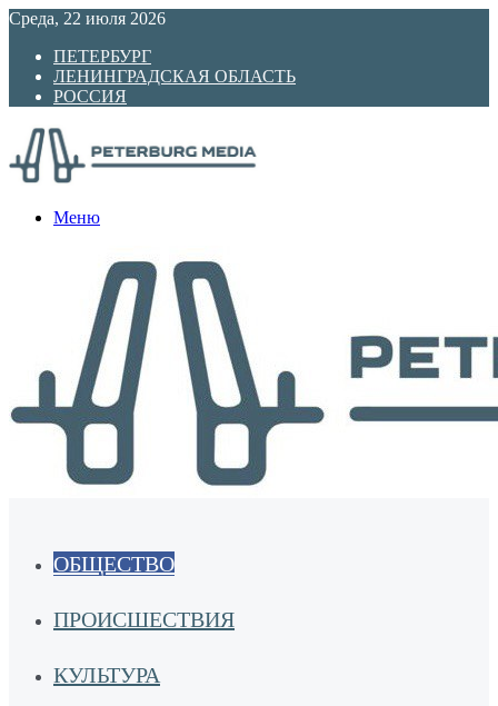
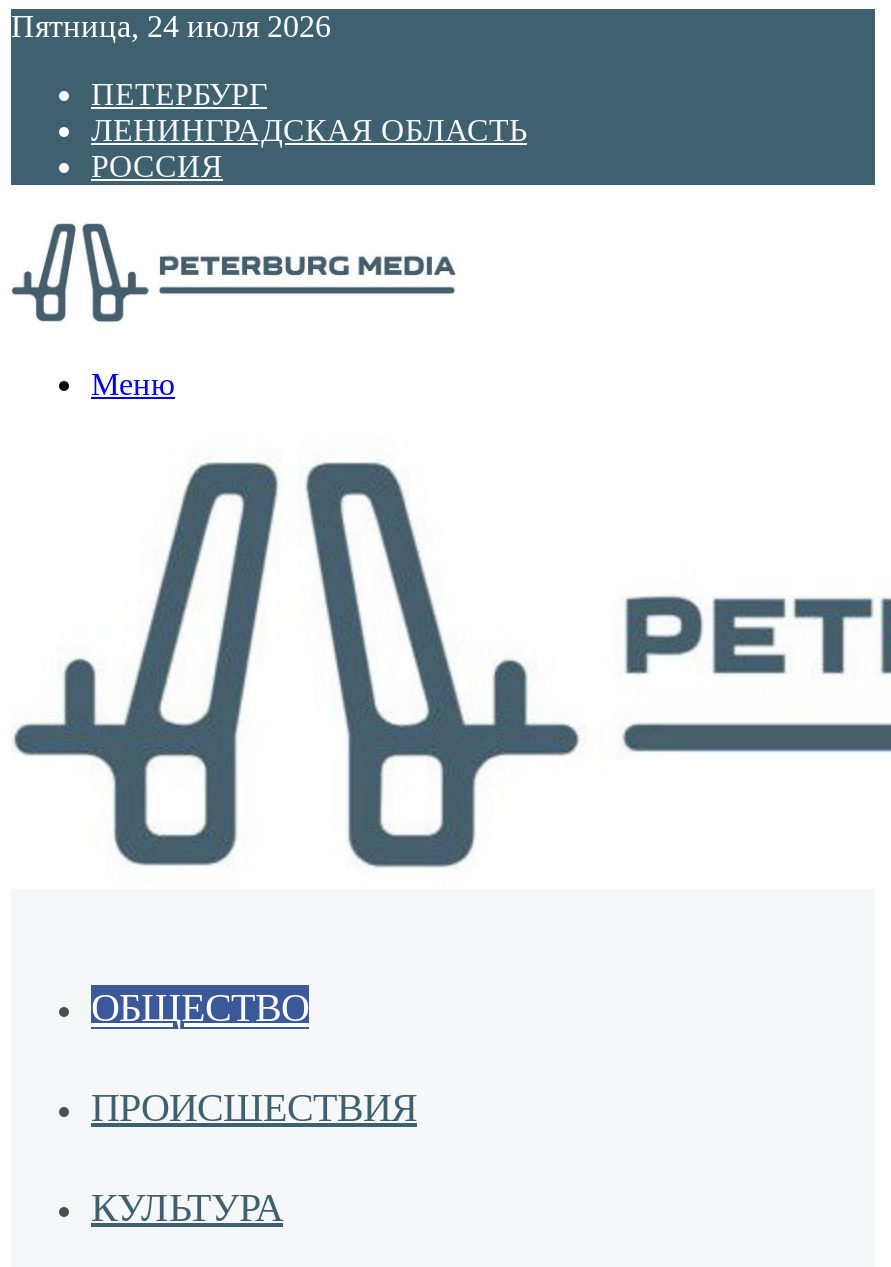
[9,9,166,28] Среда, 22 июля 2026 -> [11,9,331,43] Пятница, 24 июля 2026

